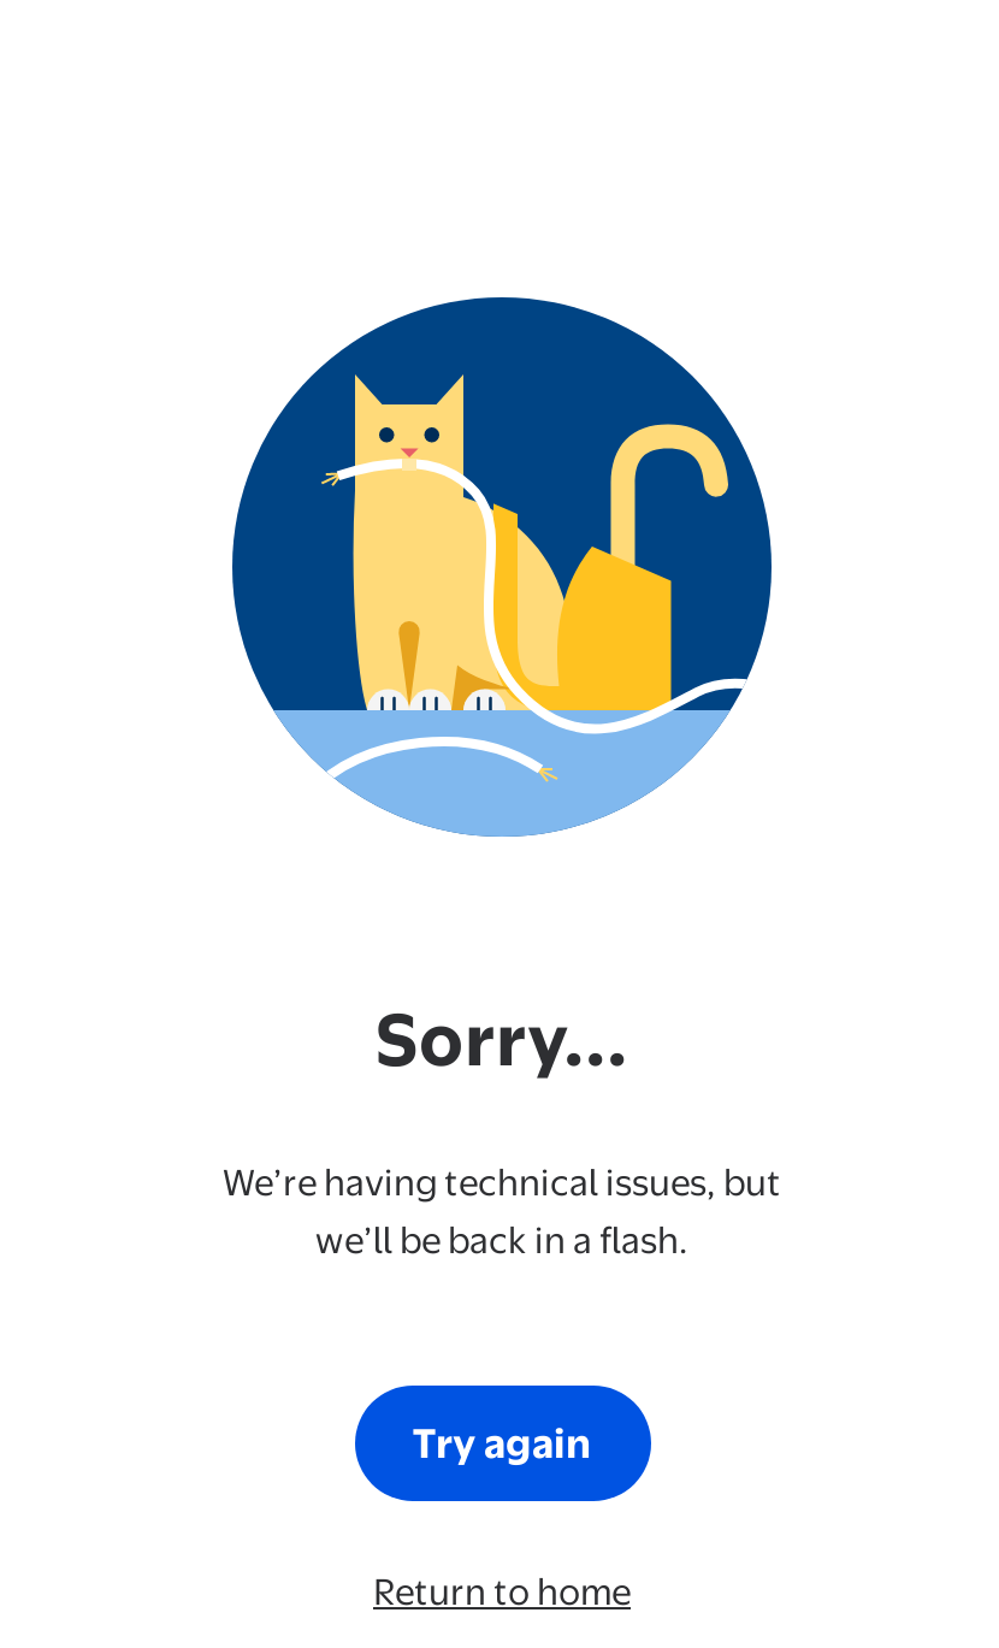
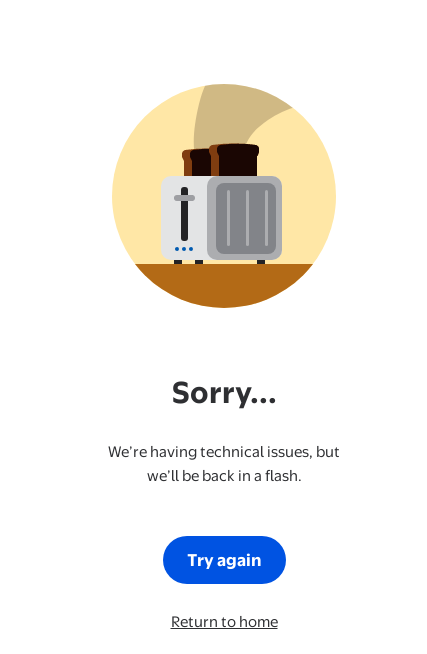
[230,295,774,839] [image] -> [112,84,336,309] [image]

